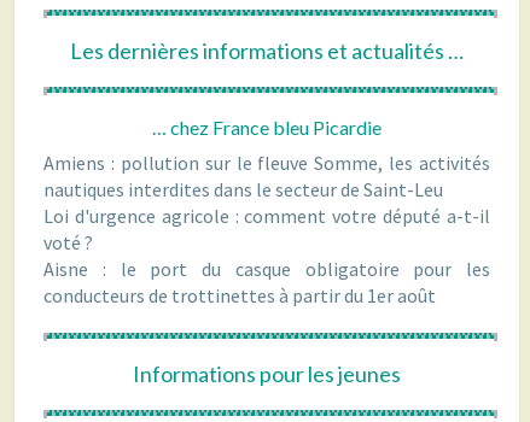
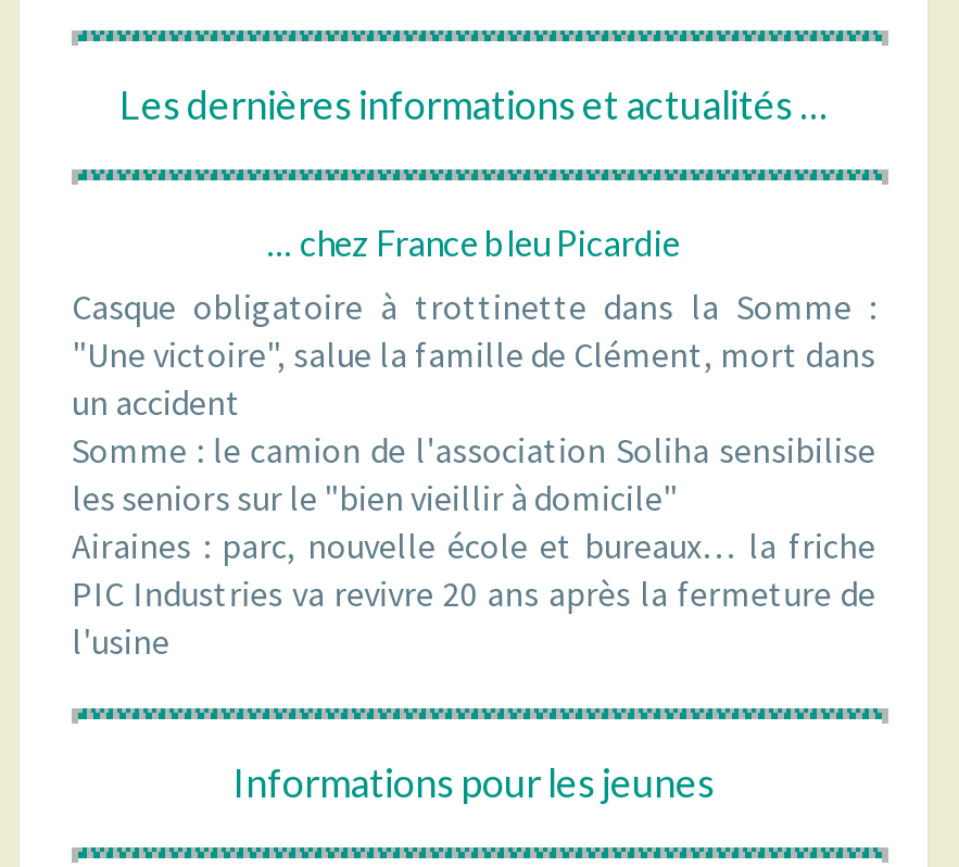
[43,151,490,307] Amiens : pollution sur le fleuve Somme, les activités | nautiques interdites dans le secteur de Saint-Leu | Loi d'urgence agricole : comment votre député a-t-il | voté ? | Aisne : le port du casque obligatoire pour les | conducteurs de trottinettes à partir du 1er août -> [72,285,875,663] Casque obligatoire à trottinette dans la Somme : | "Une victoire", salue la famille de Clément, mort dans | un accident | Somme : le camion de l'association Soliha sensibilise | les seniors sur le "bien vieillir à domicile" | Airaines : parc, nouvelle école et bureaux… la friche | PIC Industries va revivre 20 ans après la fermeture de | l'usine

